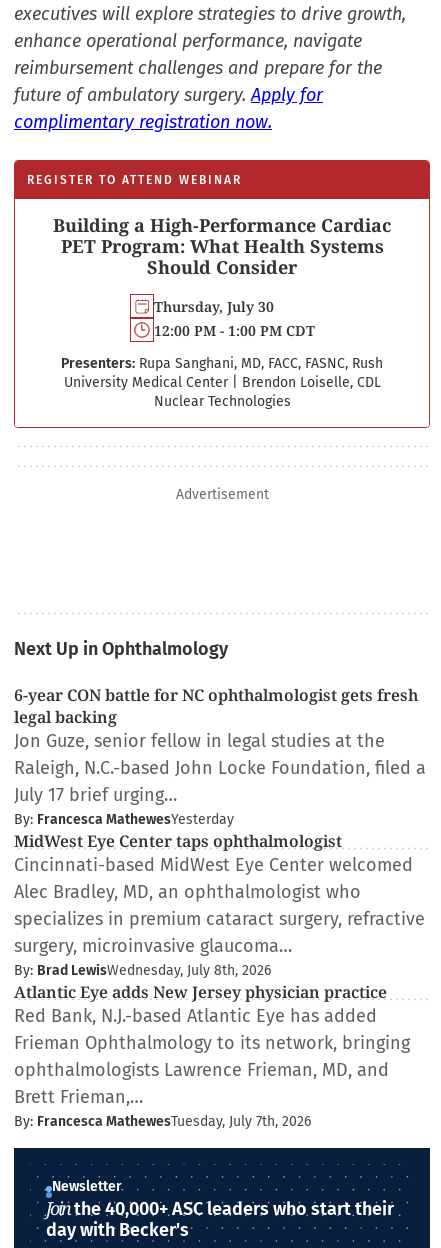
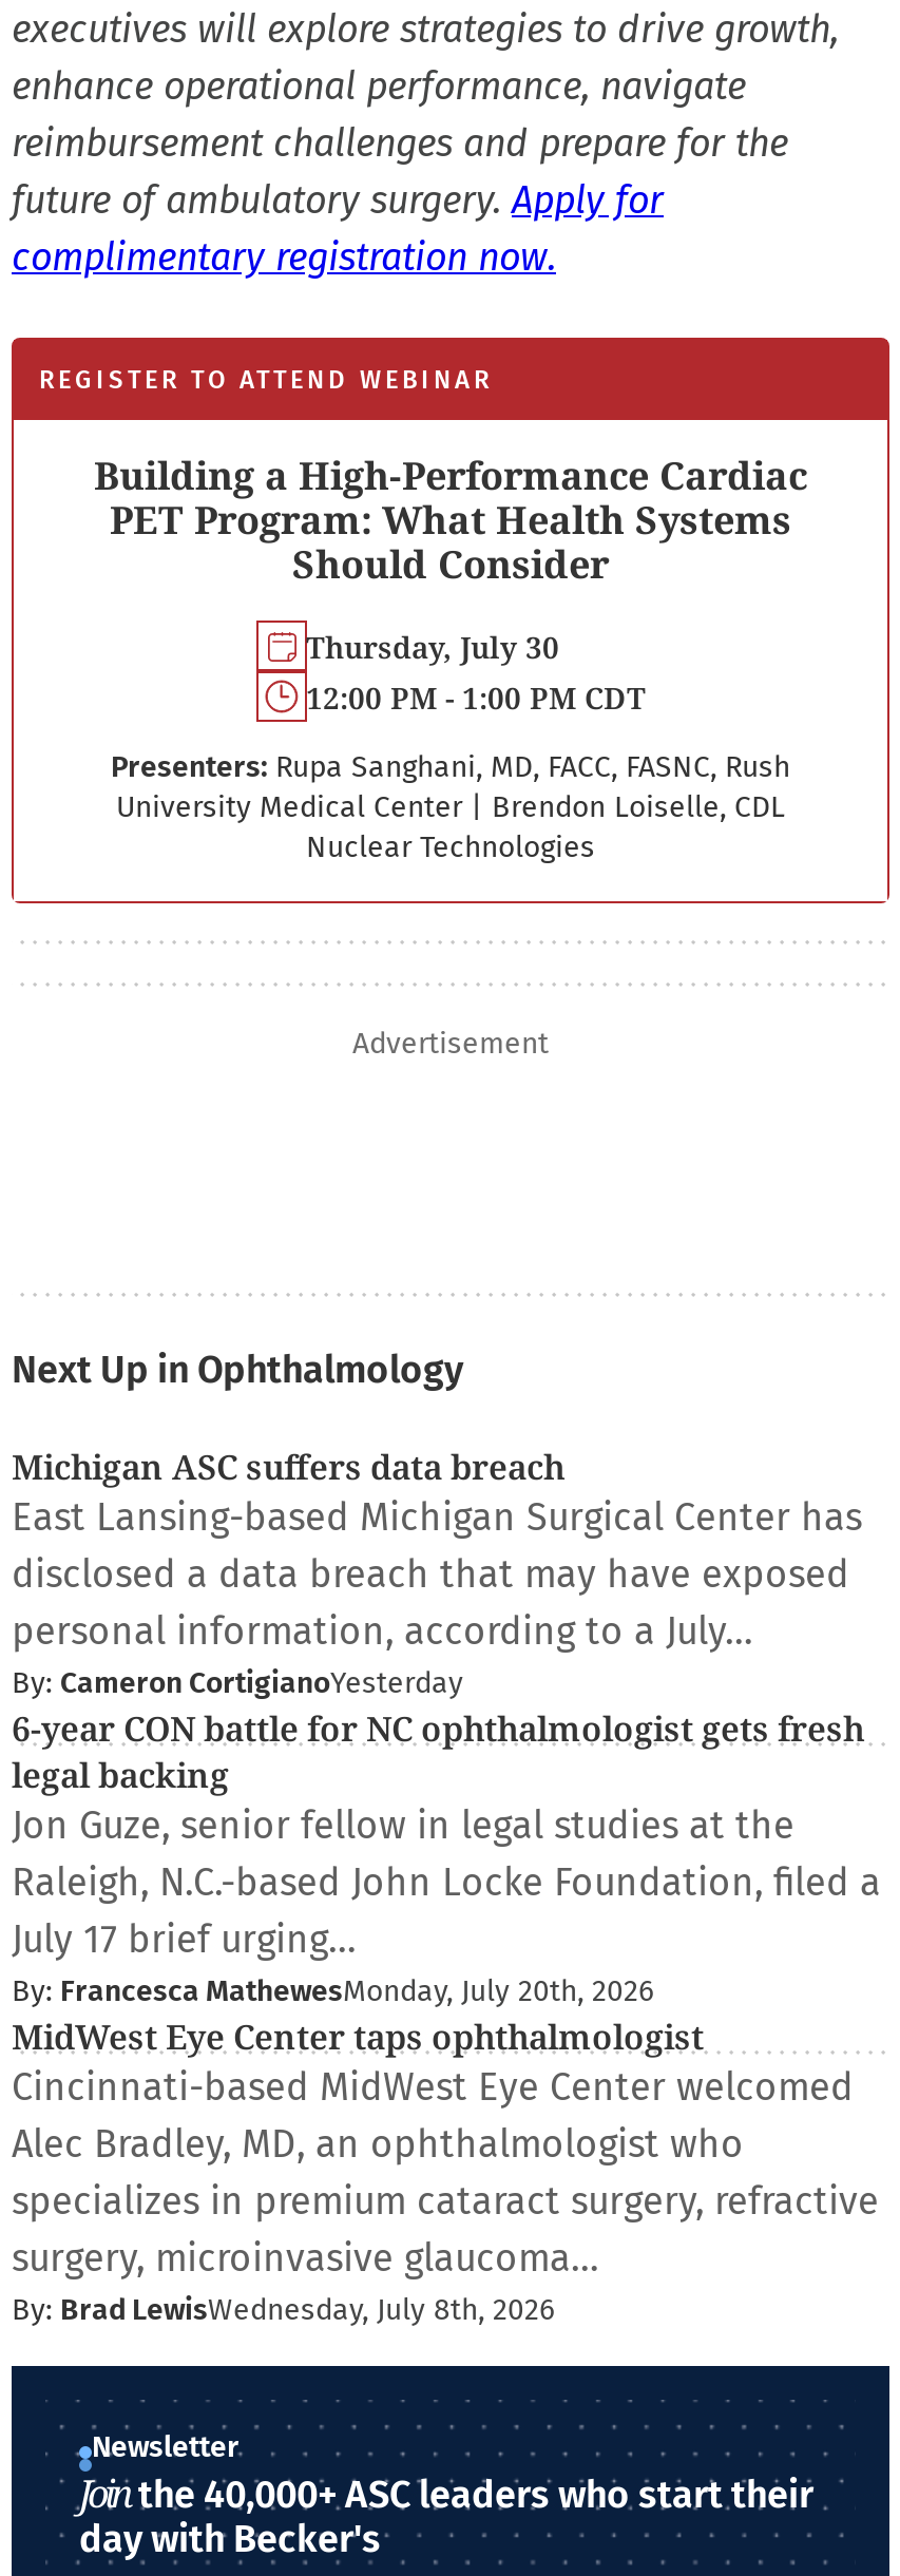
none -> [12,1444,862,1701] Michigan ASC suffers data breach | East Lansing-based Michigan Surgical Center has | disclosed a data breach that may have exposed | personal information, according to a July… | By: Cameron CortigianoYesterday
moved [14,684,426,806] -> [12,1705,881,1963]: 6-year CON battle for NC ophthalmologist gets fresh | legal backing | Jon Guze, senior fellow in legal studies at the | Raleigh, N.C.-based John Locke Foundation, filed a | July 17 brief urging…
[14,811,234,828] By: Francesca MathewesYesterday -> [12,1973,653,2009] By: Francesca MathewesMonday, July 20th, 2026
moved [14,830,425,979] -> [12,2014,879,2328]: MidWest Eye Center taps ophthalmologist | Cincinnati-based MidWest Eye Center welcomed | Alec Bradley, MD, an ophthalmologist who | specializes in premium cataract surgery, refractive | surgery, microinvasive glaucoma… | By: Brad LewisWednesday, July 8th, 2026
[14,981,410,1130] Atlantic Eye adds New Jersey physician practice | Red Bank, N.J.-based Atlantic Eye has added | Frieman Ophthalmology to its network, bringing | ophthalmologists Lawrence Frieman, MD, and | Brett Frieman,… | By: Francesca MathewesTuesday, July 7th, 2026 -> none

